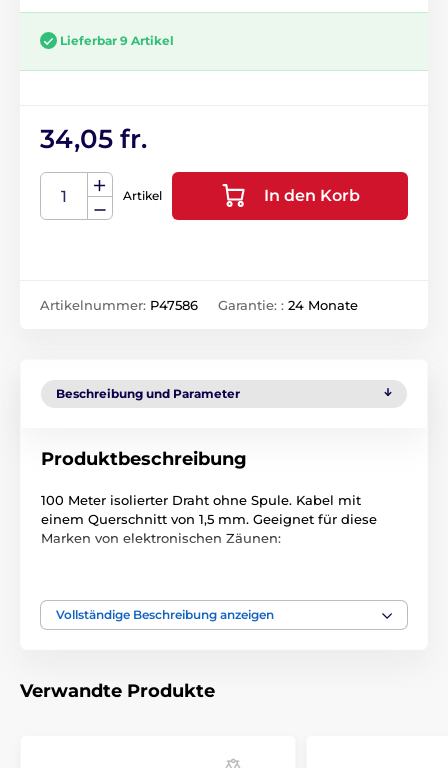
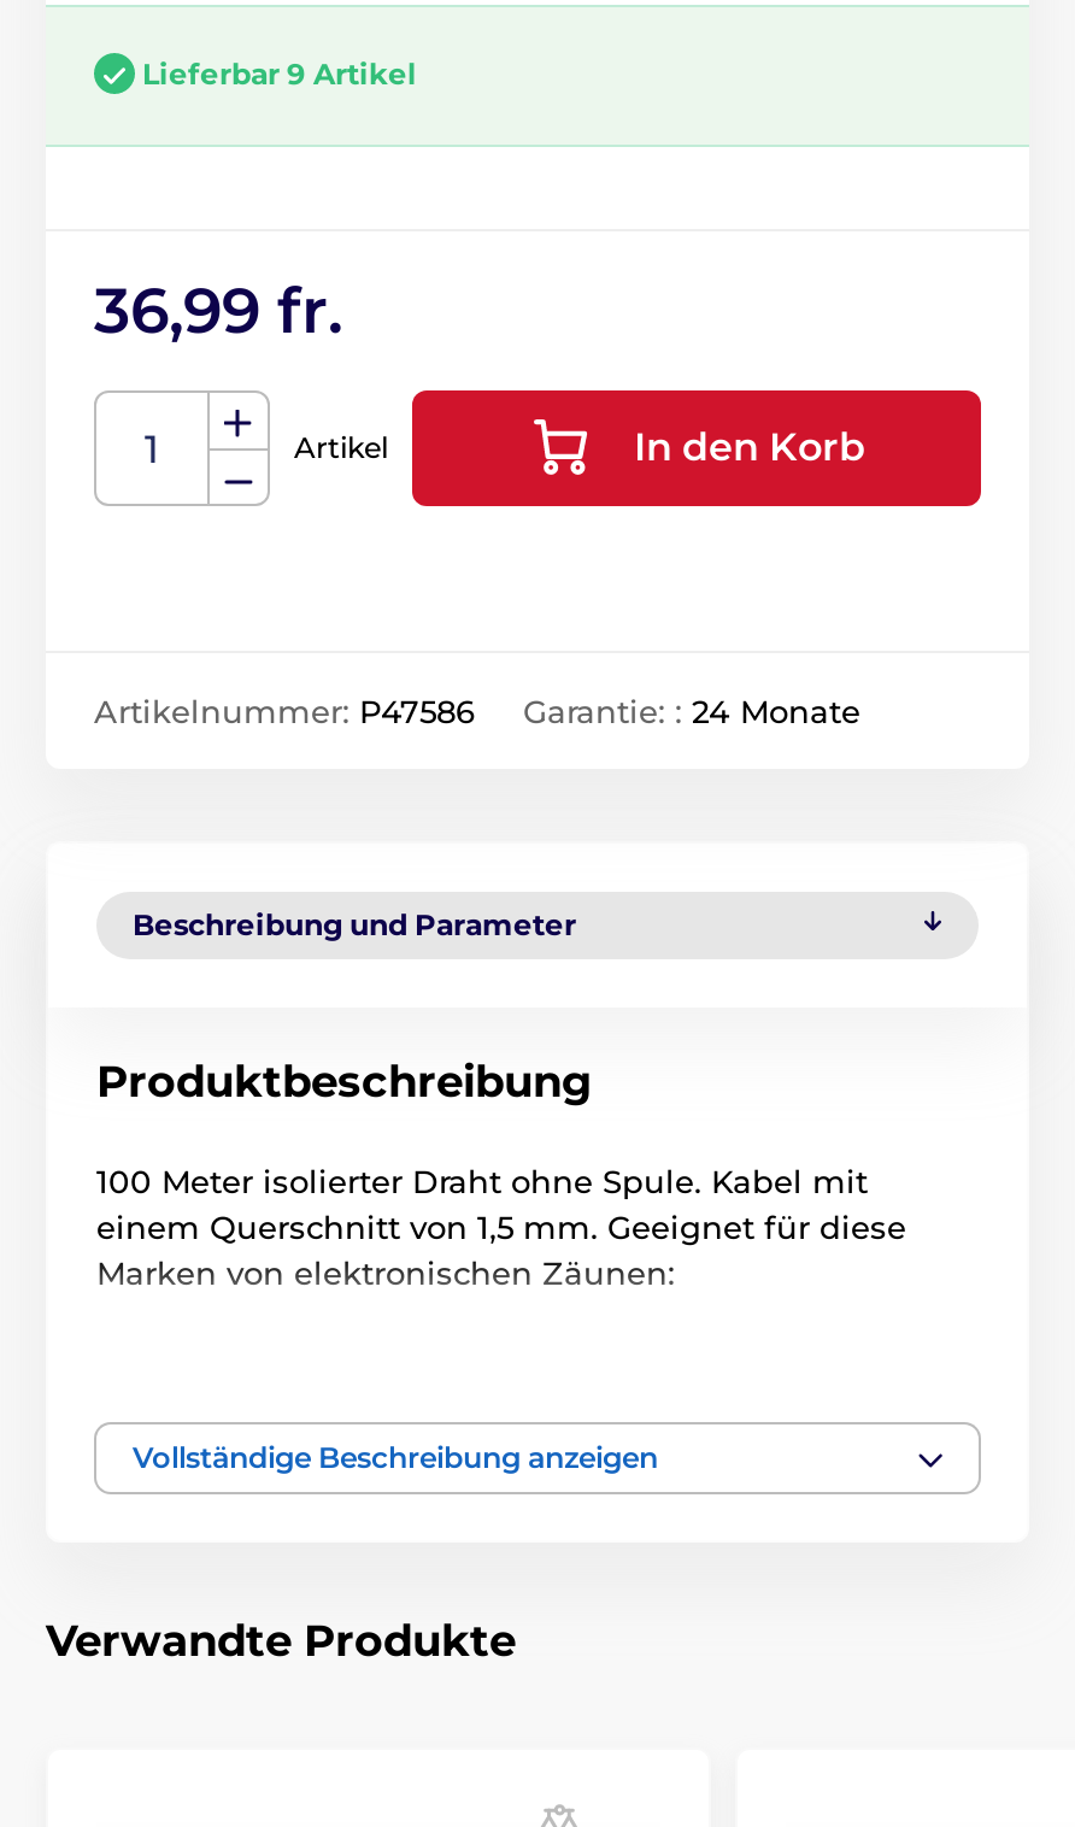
[40,123,147,155] 34,05 fr. -> [94,273,342,350] 36,99 fr.

